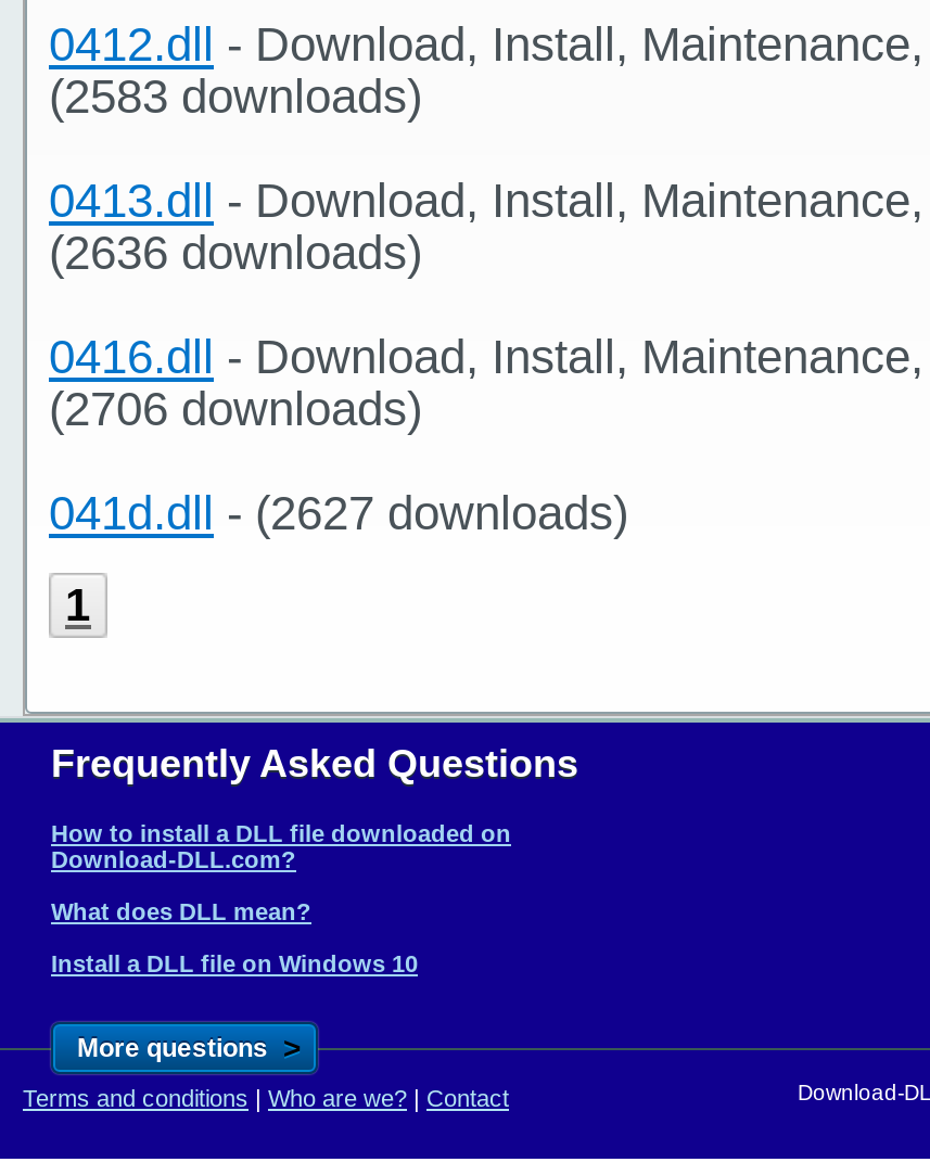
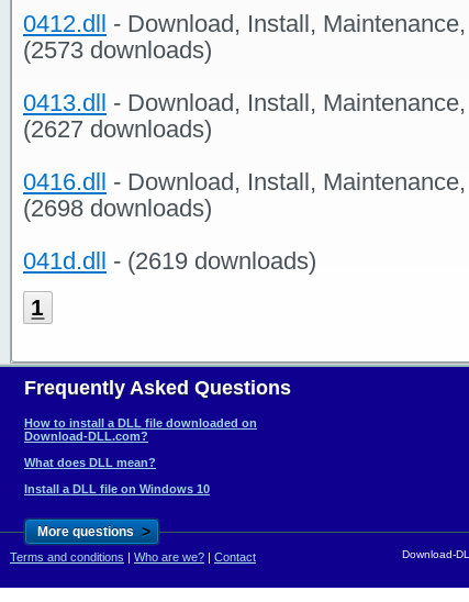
[49,69,422,124] (2583 downloads) -> [23,36,212,64] (2573 downloads)
[49,226,422,280] (2636 downloads) -> [23,115,212,143] (2627 downloads)
[49,382,422,436] (2706 downloads) -> [23,194,212,222] (2698 downloads)
[49,486,628,540] 041d.dll - (2627 downloads) -> [23,247,316,275] 041d.dll - (2619 downloads)

